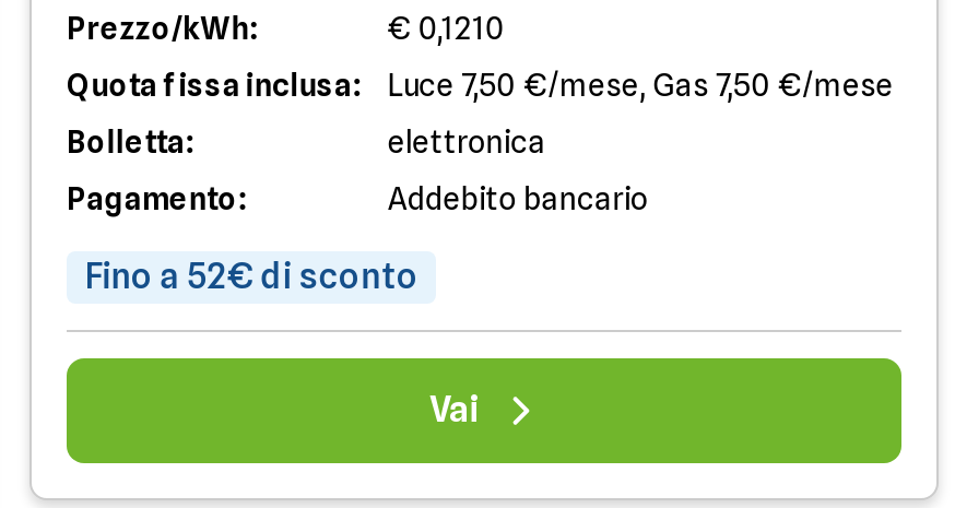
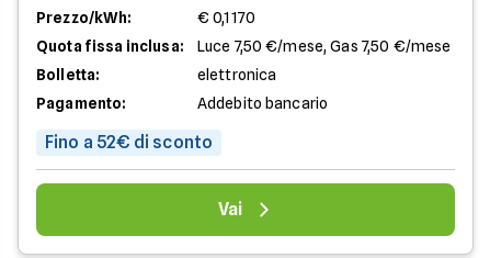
[387,11,506,46] € 0,1210 -> [197,8,255,26] € 0,1170

